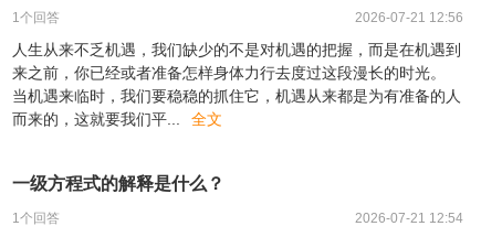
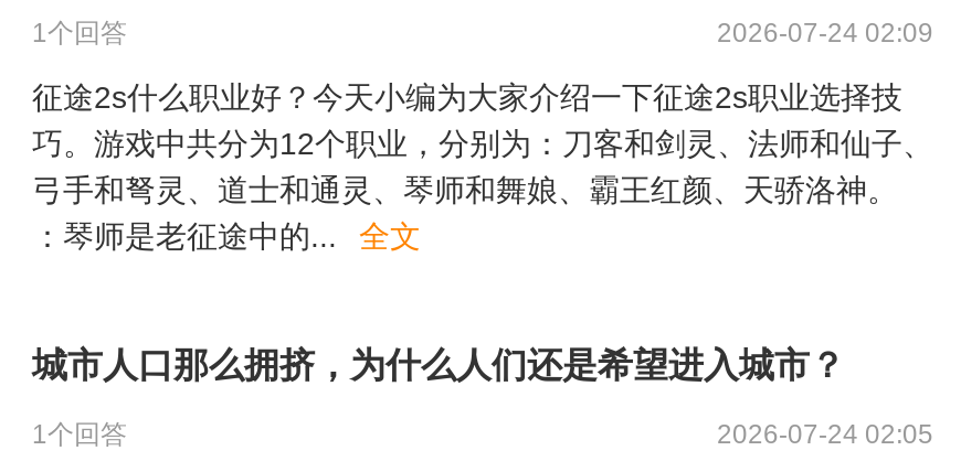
[355,10,463,25] 2026-07-21 12:56 -> [717,18,933,49] 2026-07-24 02:09
[12,41,461,128] 人生从来不乏机遇，我们缺少的不是对机遇的把握，而是在机遇到 | 来之前，你已经或者准备怎样身体力行去度过这段漫长的时光。 | 当机遇来临时，我们要稳稳的抓住它，机遇从来都是为有准备的人 | 而来的，这就要我们平... -> [32,79,933,254] 征途2s什么职业好？今天小编为大家介绍一下征途2s职业选择技 | 巧。游戏中共分为12个职业，分别为：刀客和剑灵、法师和仙子、 | 弓手和弩灵、道士和通灵、琴师和舞娘、霸王红颜、天骄洛神。 | ：琴师是老征途中的...
[12,174,224,193] 一级方程式的解释是什么？ -> [32,346,845,384] 城市人口那么拥挤，为什么人们还是希望进入城市？
[355,211,463,226] 2026-07-21 12:54 -> [717,419,933,450] 2026-07-24 02:05

